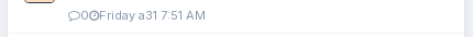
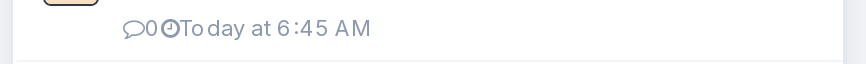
[80,8,206,23] 0 Friday a31 7:51 AM -> [145,14,371,42] 0 Today at 6:45 AM

